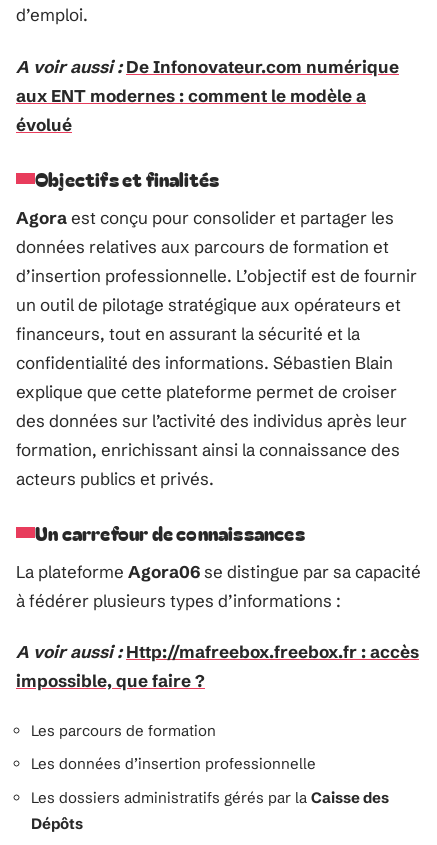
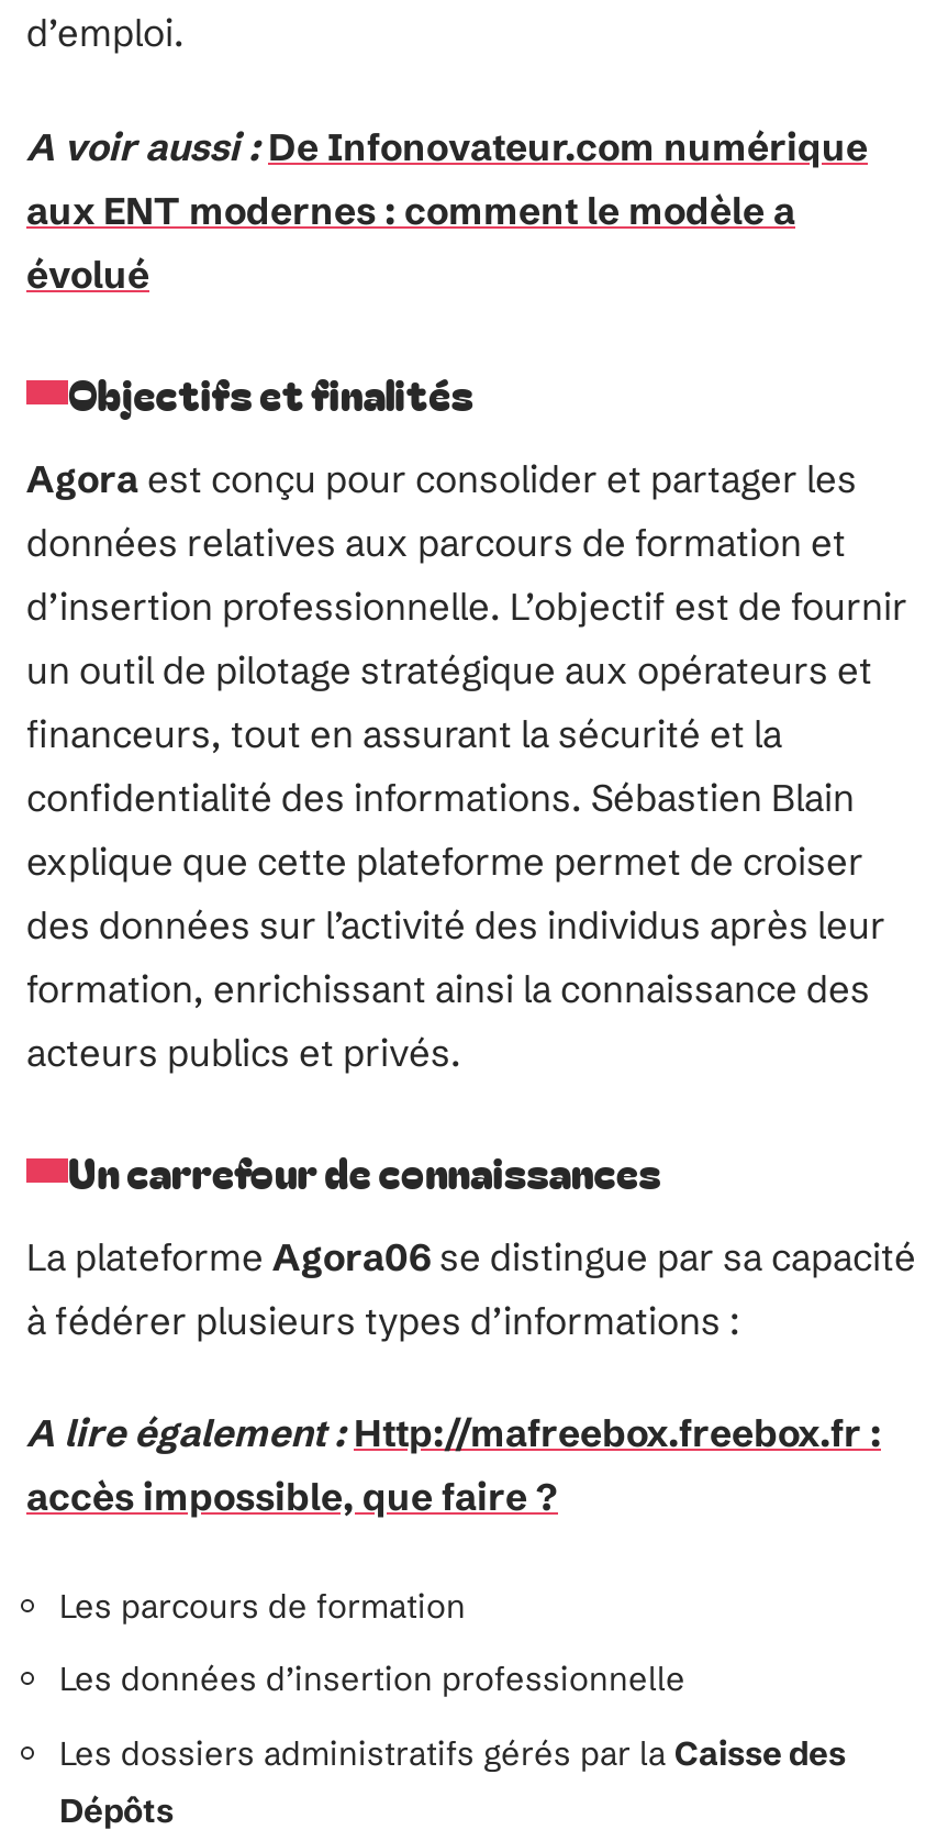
[16,641,419,691] A voir aussi : Http://mafreebox.freebox.fr : accès | impossible, que faire ? -> [26,1409,881,1519] A lire également : Http://mafreebox.freebox.fr : | accès impossible, que faire ?

